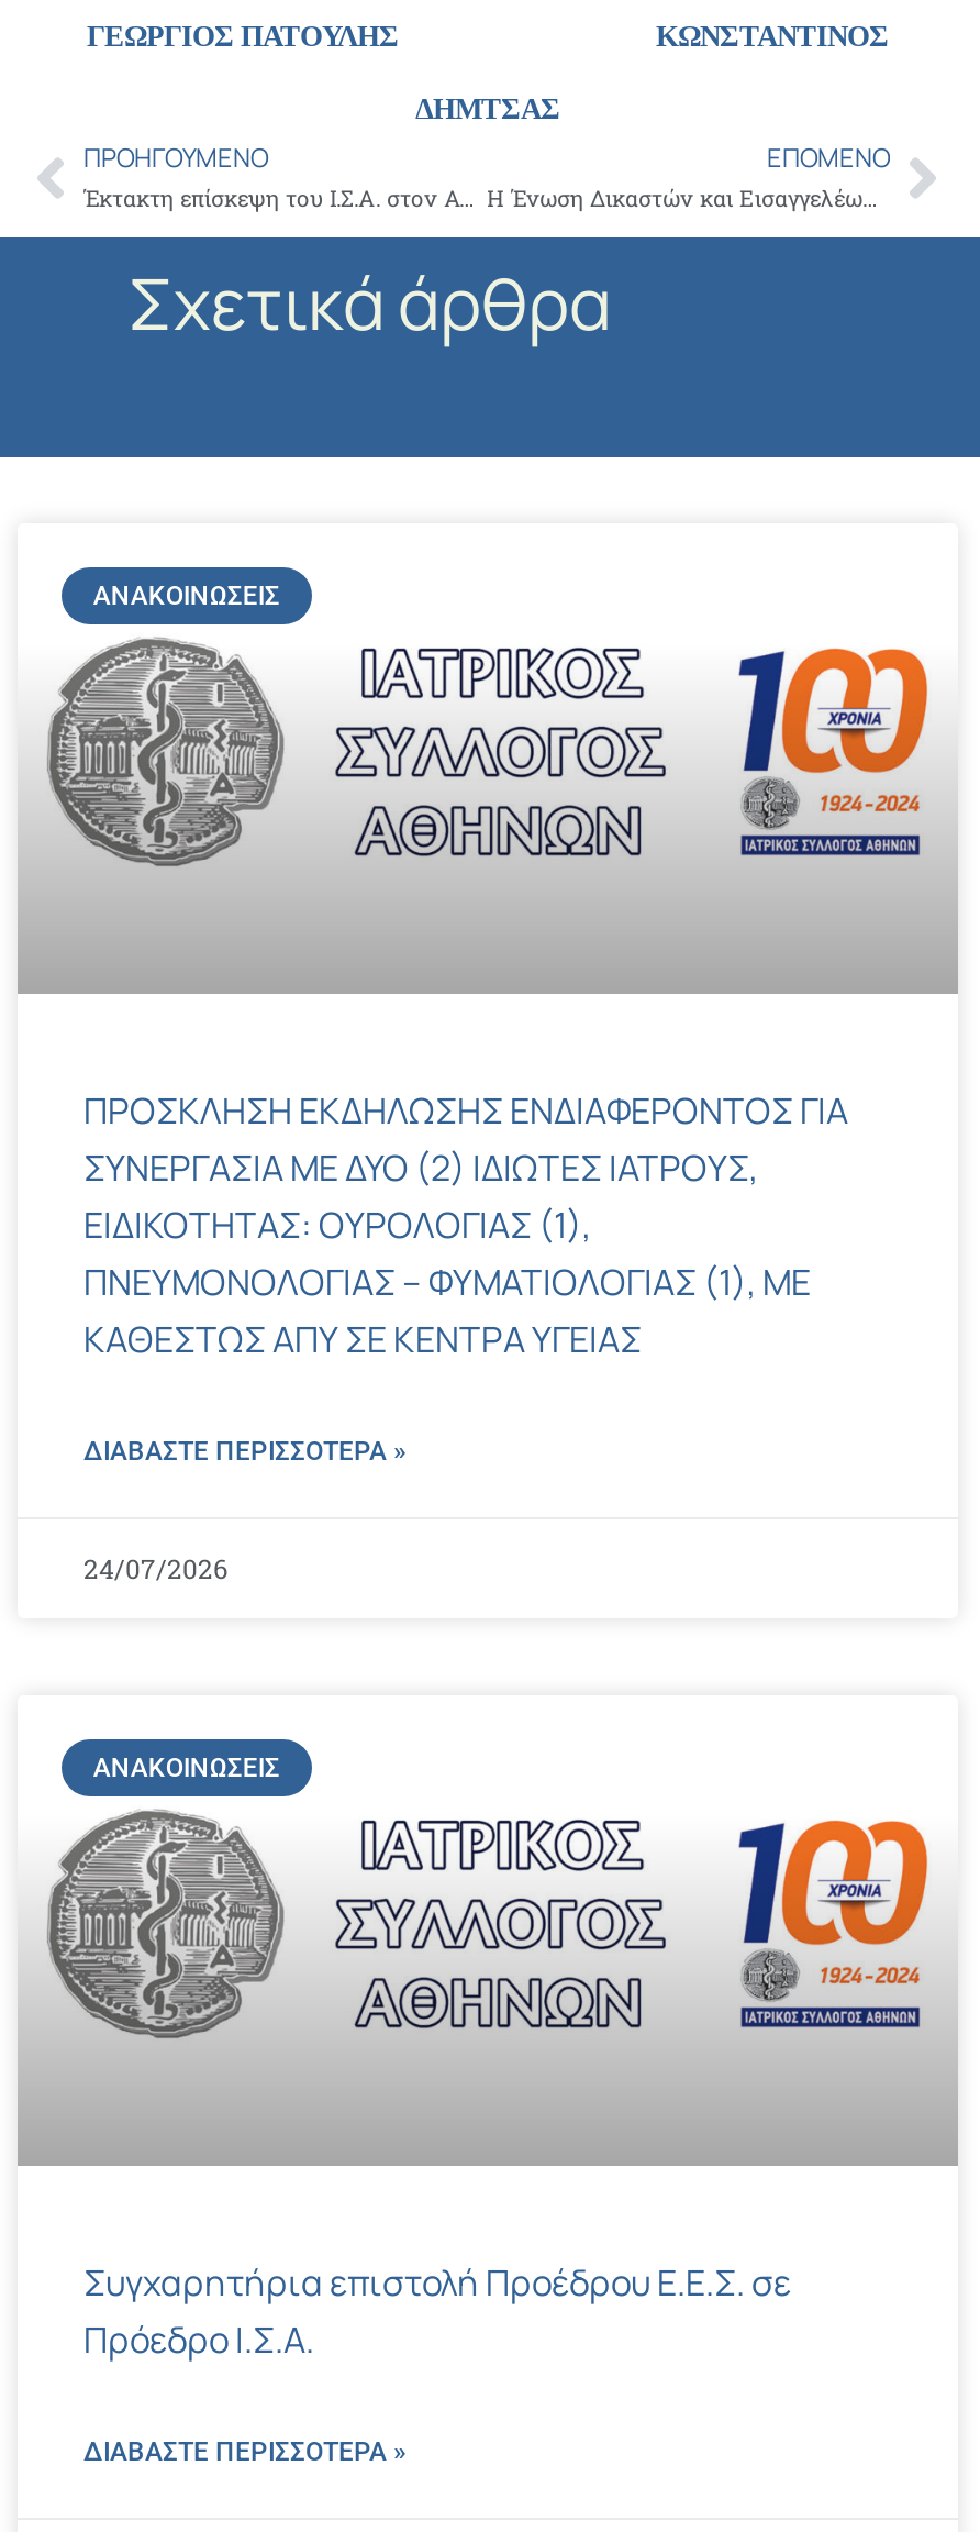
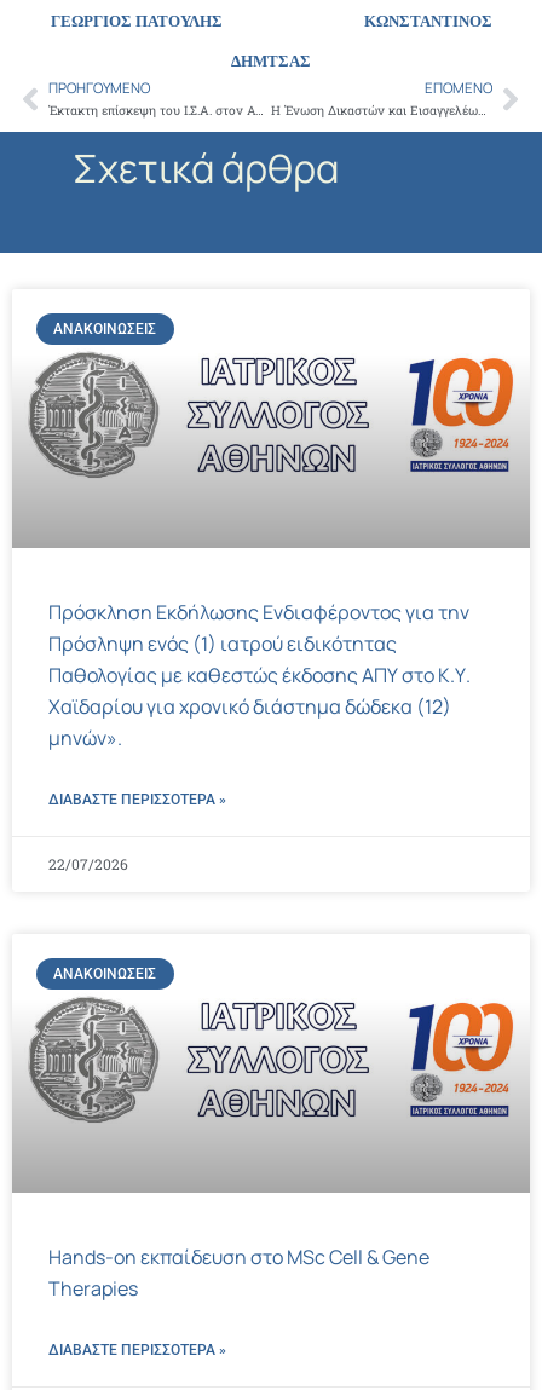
[83,1086,848,1363] ΠΡΟΣΚΛΗΣΗ ΕΚΔΗΛΩΣΗΣ ΕΝΔΙΑΦΕΡΟΝΤΟΣ ΓΙΑ | ΣΥΝΕΡΓΑΣΙΑ ΜΕ ΔΥΟ (2) ΙΔΙΩΤΕΣ ΙΑΤΡΟΥΣ, | ΕΙΔΙΚΟΤΗΤΑΣ: ΟΥΡΟΛΟΓΙΑΣ (1), | ΠΝΕΥΜΟΝΟΛΟΓΙΑΣ – ΦΥΜΑΤΙΟΛΟΓΙΑΣ (1), ΜΕ | ΚΑΘΕΣΤΩΣ ΑΠΥ ΣΕ ΚΕΝΤΡΑ ΥΓΕΙΑΣ -> [48,599,471,751] Πρόσκληση Εκδήλωσης Ενδιαφέροντος για την | Πρόσληψη ενός (1) ιατρού ειδικότητας | Παθολογίας με καθεστώς έκδοσης ΑΠΥ στο Κ.Υ. | Χαϊδαρίου για χρονικό διάστημα δώδεκα (12) | μηνών».
[83,1550,229,1585] 24/07/2026 -> [48,854,128,873] 22/07/2026
[83,2258,791,2364] Συγχαρητήρια επιστολή Προέδρου Ε.Ε.Σ. σε | Πρόεδρο Ι.Σ.Α. -> [48,1244,429,1302] Hands-on εκπαίδευση στο MSc Cell & Gene | Therapies

